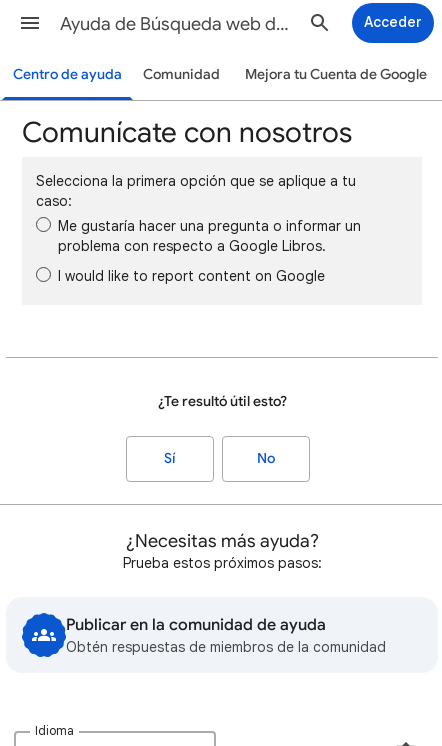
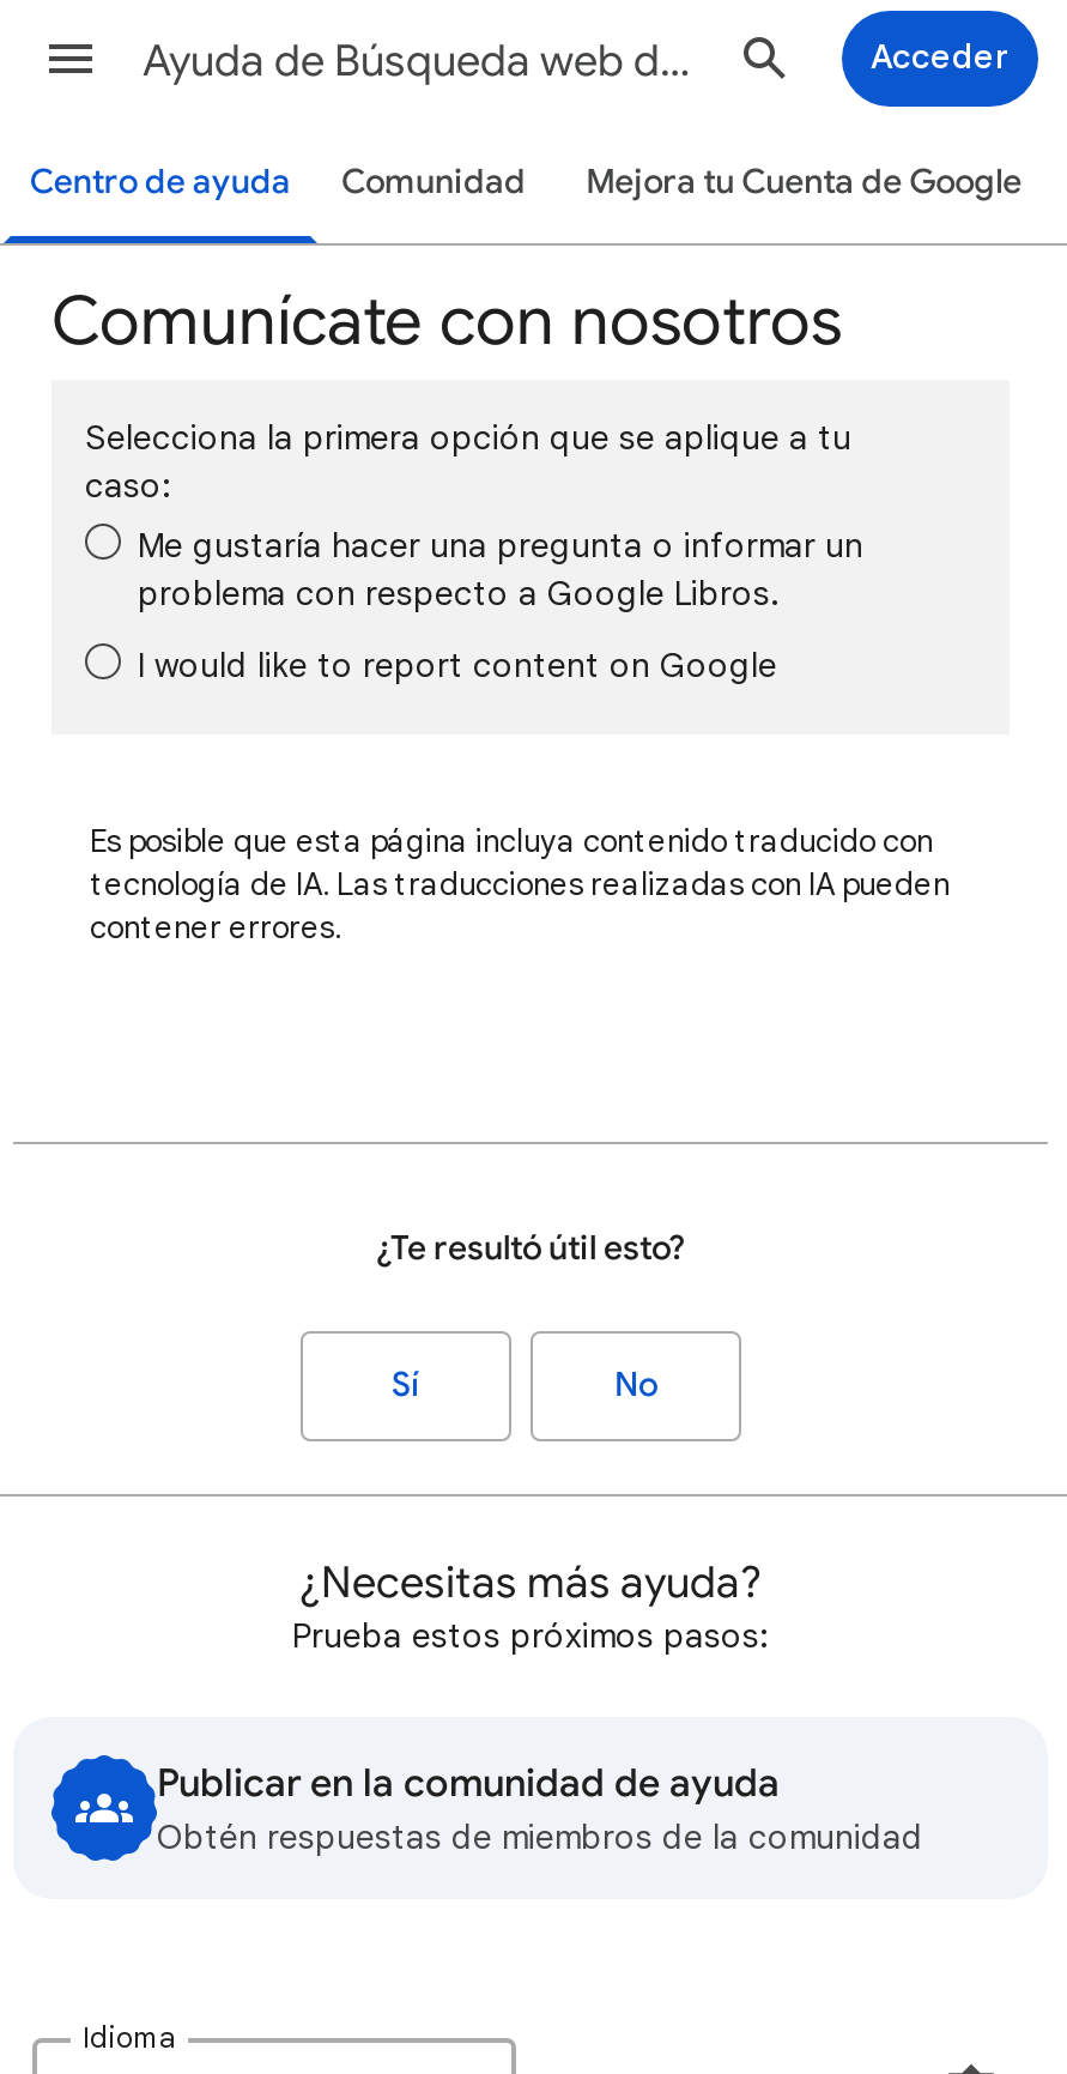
none -> [90,821,950,948] Es posible que esta página incluya contenido traducido con | tecnología de IA. Las traducciones realizadas con IA pueden | contener errores.

